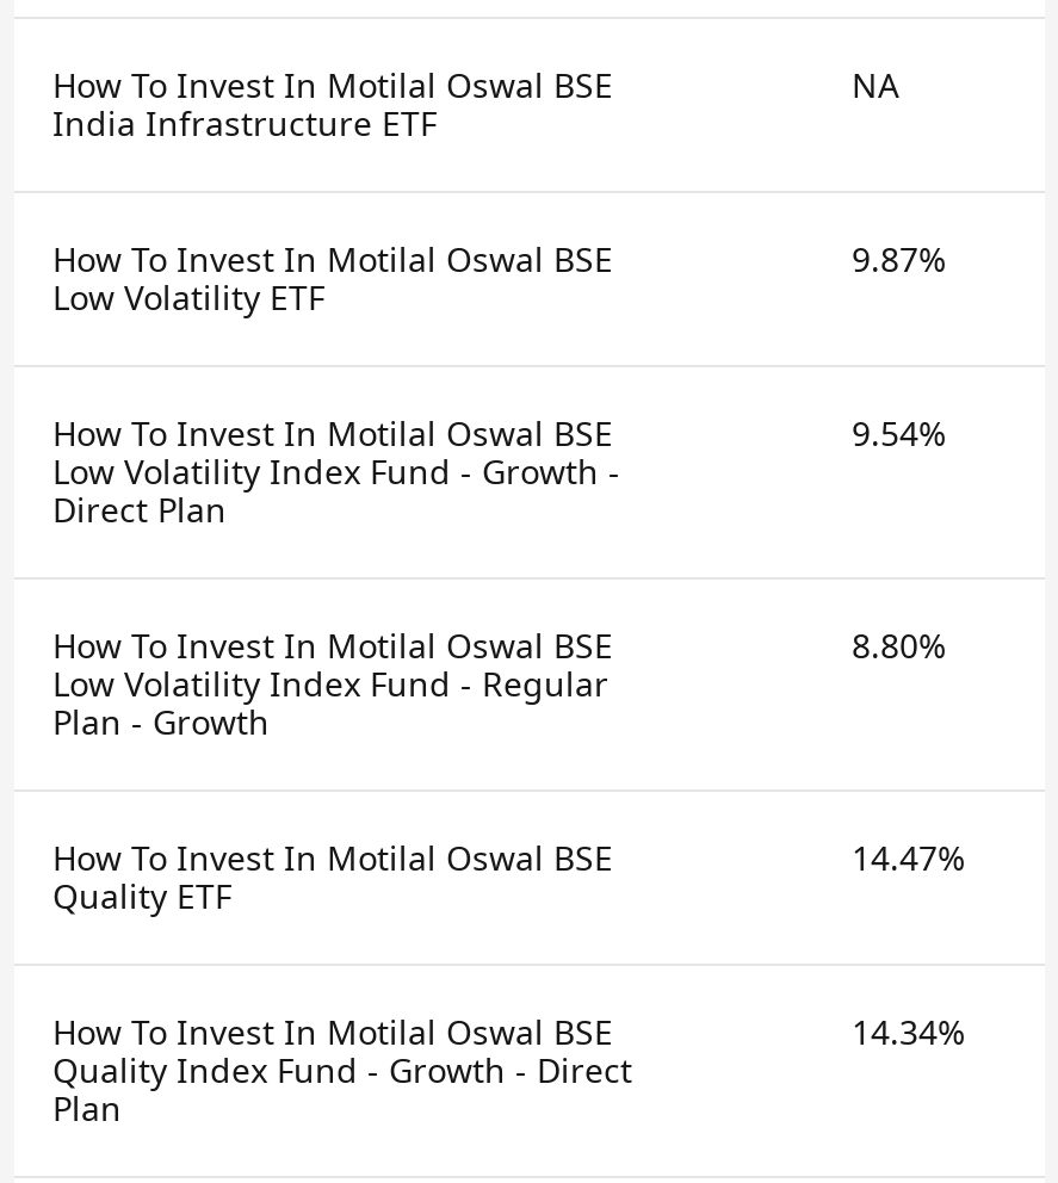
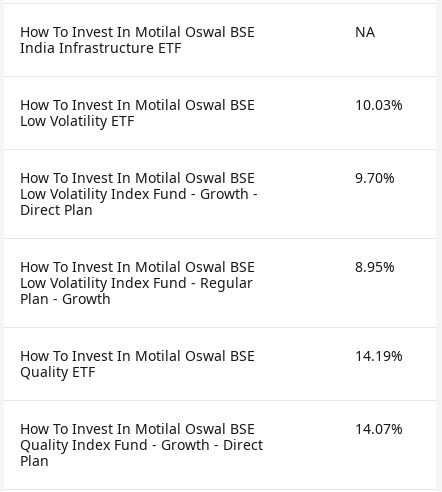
[852,236,947,281] 9.87% -> [355,95,403,114] 10.03%
[852,410,947,456] 9.54% -> [355,168,395,187] 9.70%
[852,623,947,668] 8.80% -> [355,257,395,276] 8.95%
[852,835,966,880] 14.47% -> [355,346,403,365] 14.19%
[852,1009,966,1054] 14.34% -> [355,419,403,438] 14.07%

